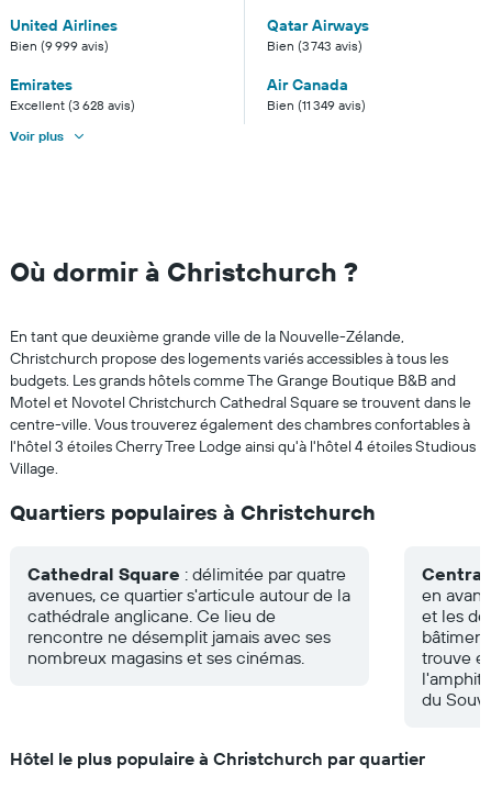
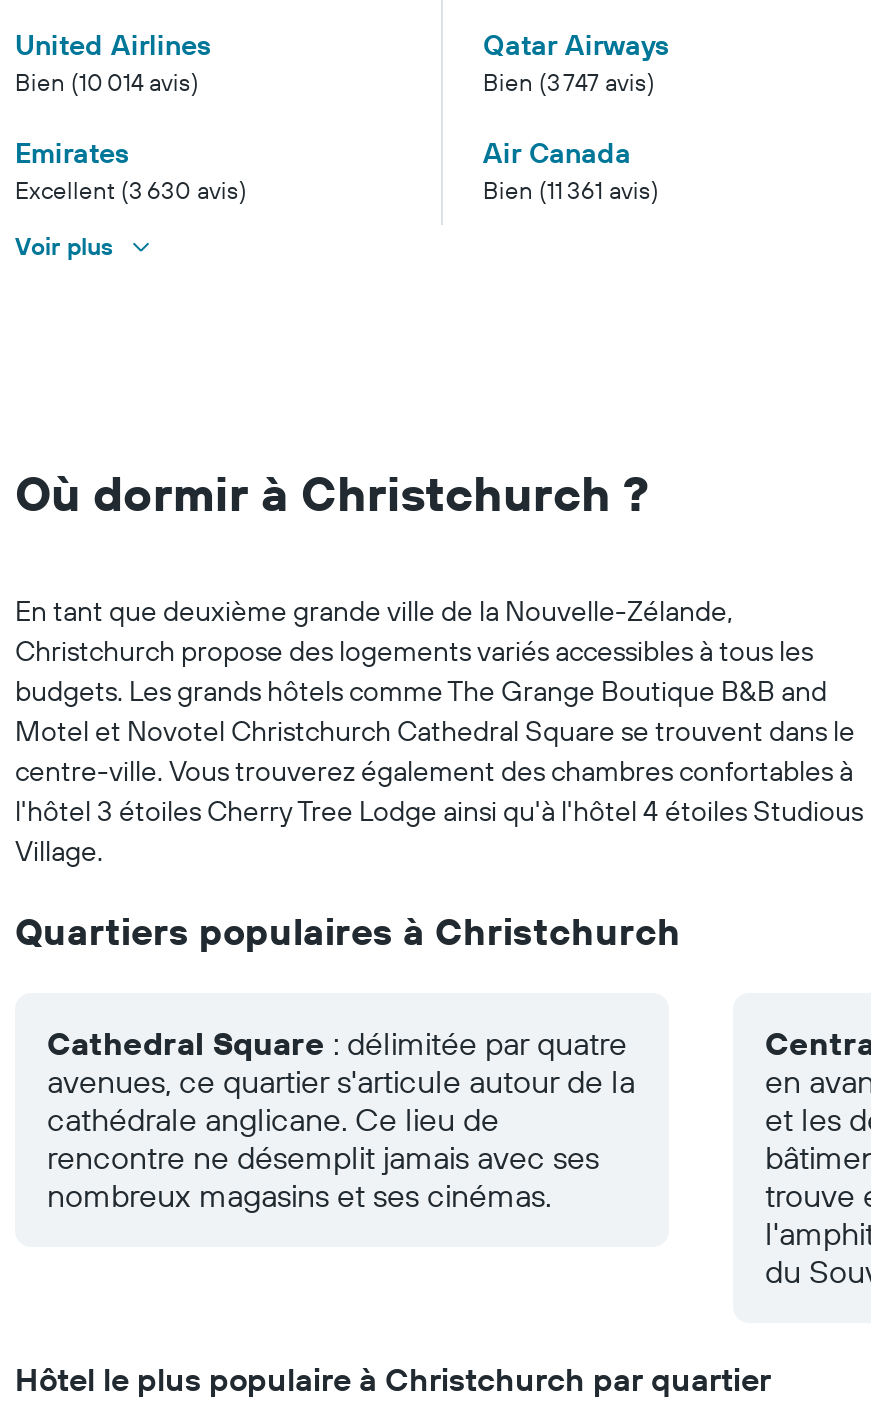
[10,37,109,54] Bien (9 999 avis) -> [15,67,199,97] Bien (10 014 avis)
[267,37,362,54] Bien (3 743 avis) -> [483,67,655,97] Bien (3 747 avis)
[10,97,135,113] Excellent (3 628 avis) -> [15,175,247,205] Excellent (3 630 avis)
[267,97,366,113] Bien (11 349 avis) -> [483,175,659,205] Bien (11 361 avis)

